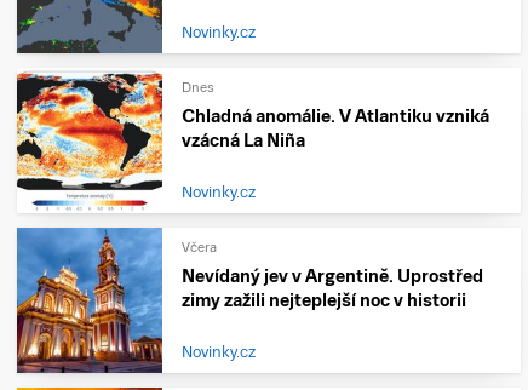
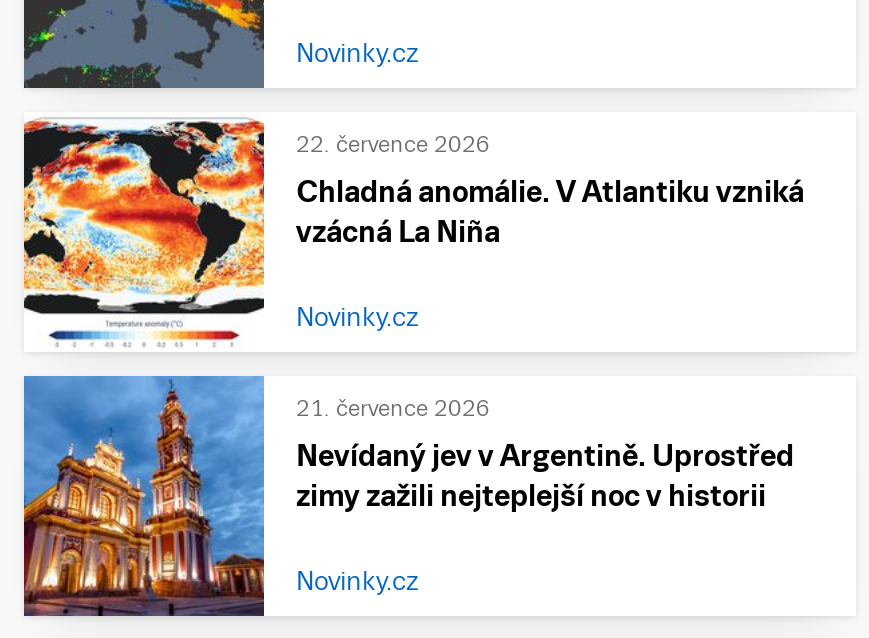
[182,80,214,94] Dnes -> [296,132,490,156] 22. července 2026
[182,240,217,254] Včera -> [296,396,490,420] 21. července 2026

